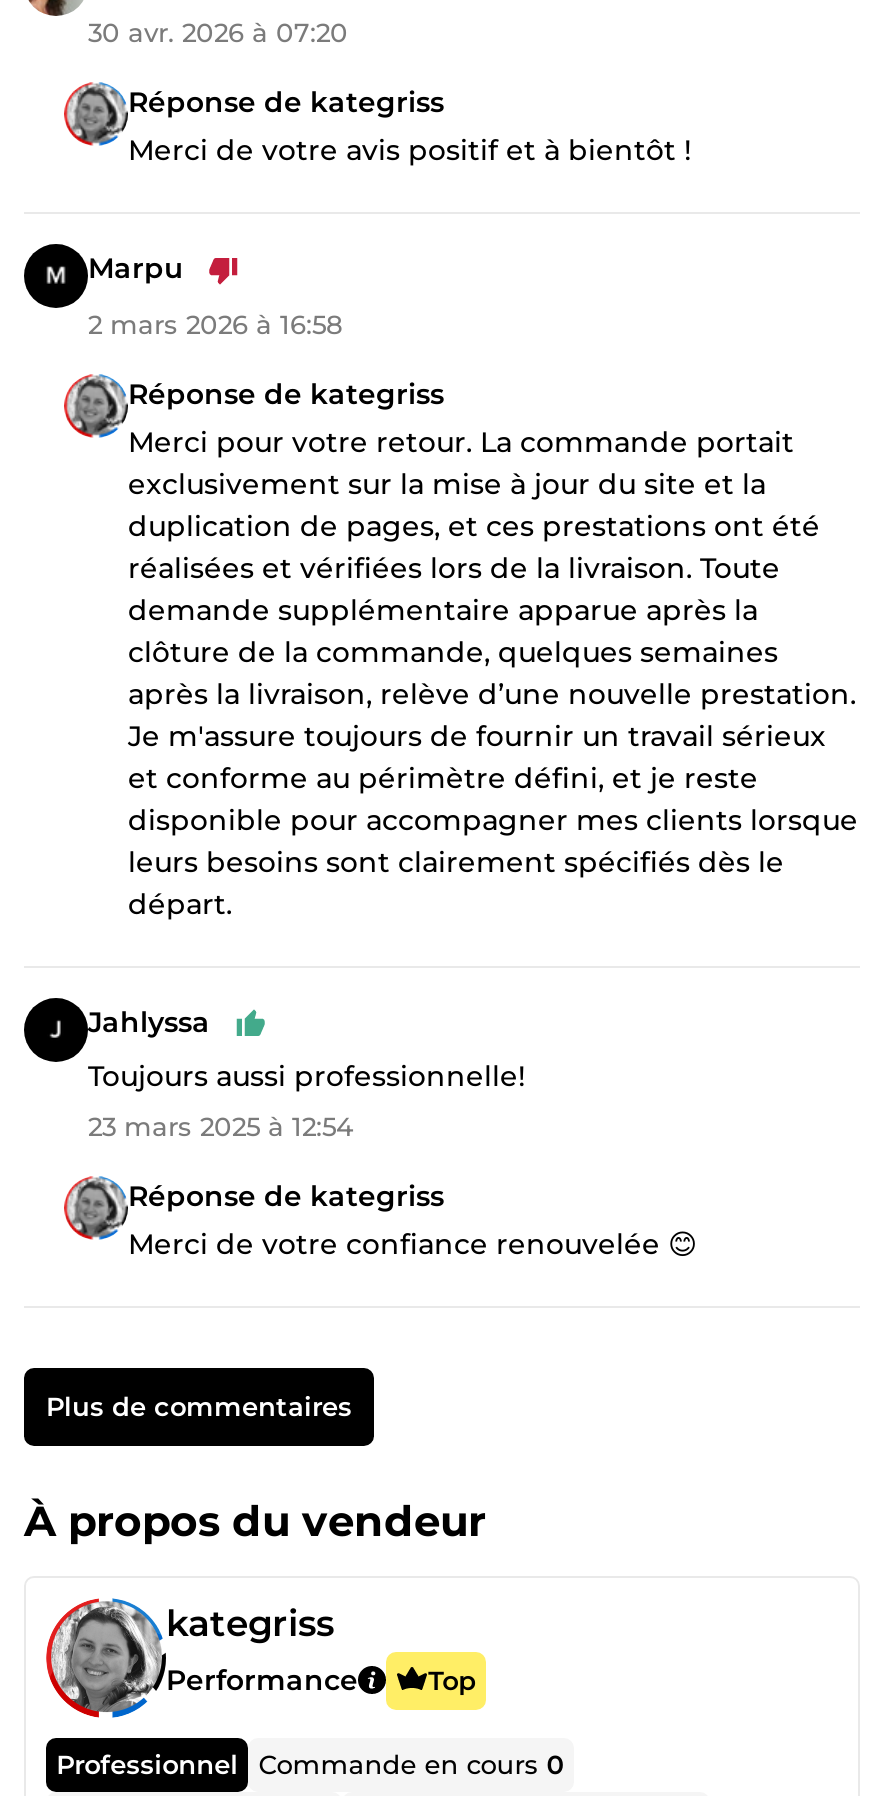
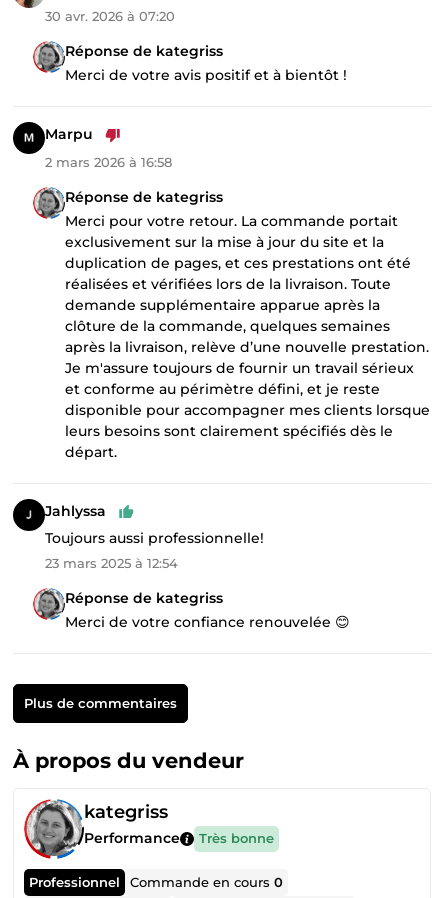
[428,1664,476,1696] Top -> [199,830,274,846] Très bonne

